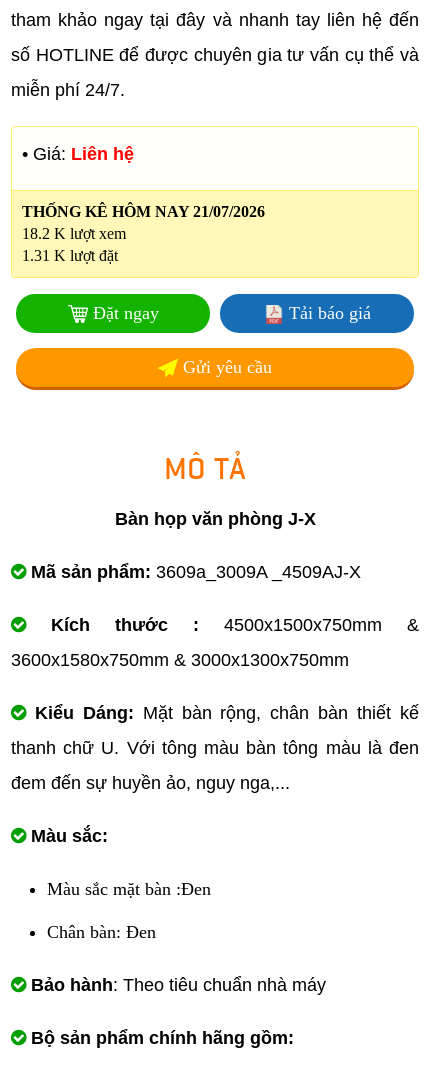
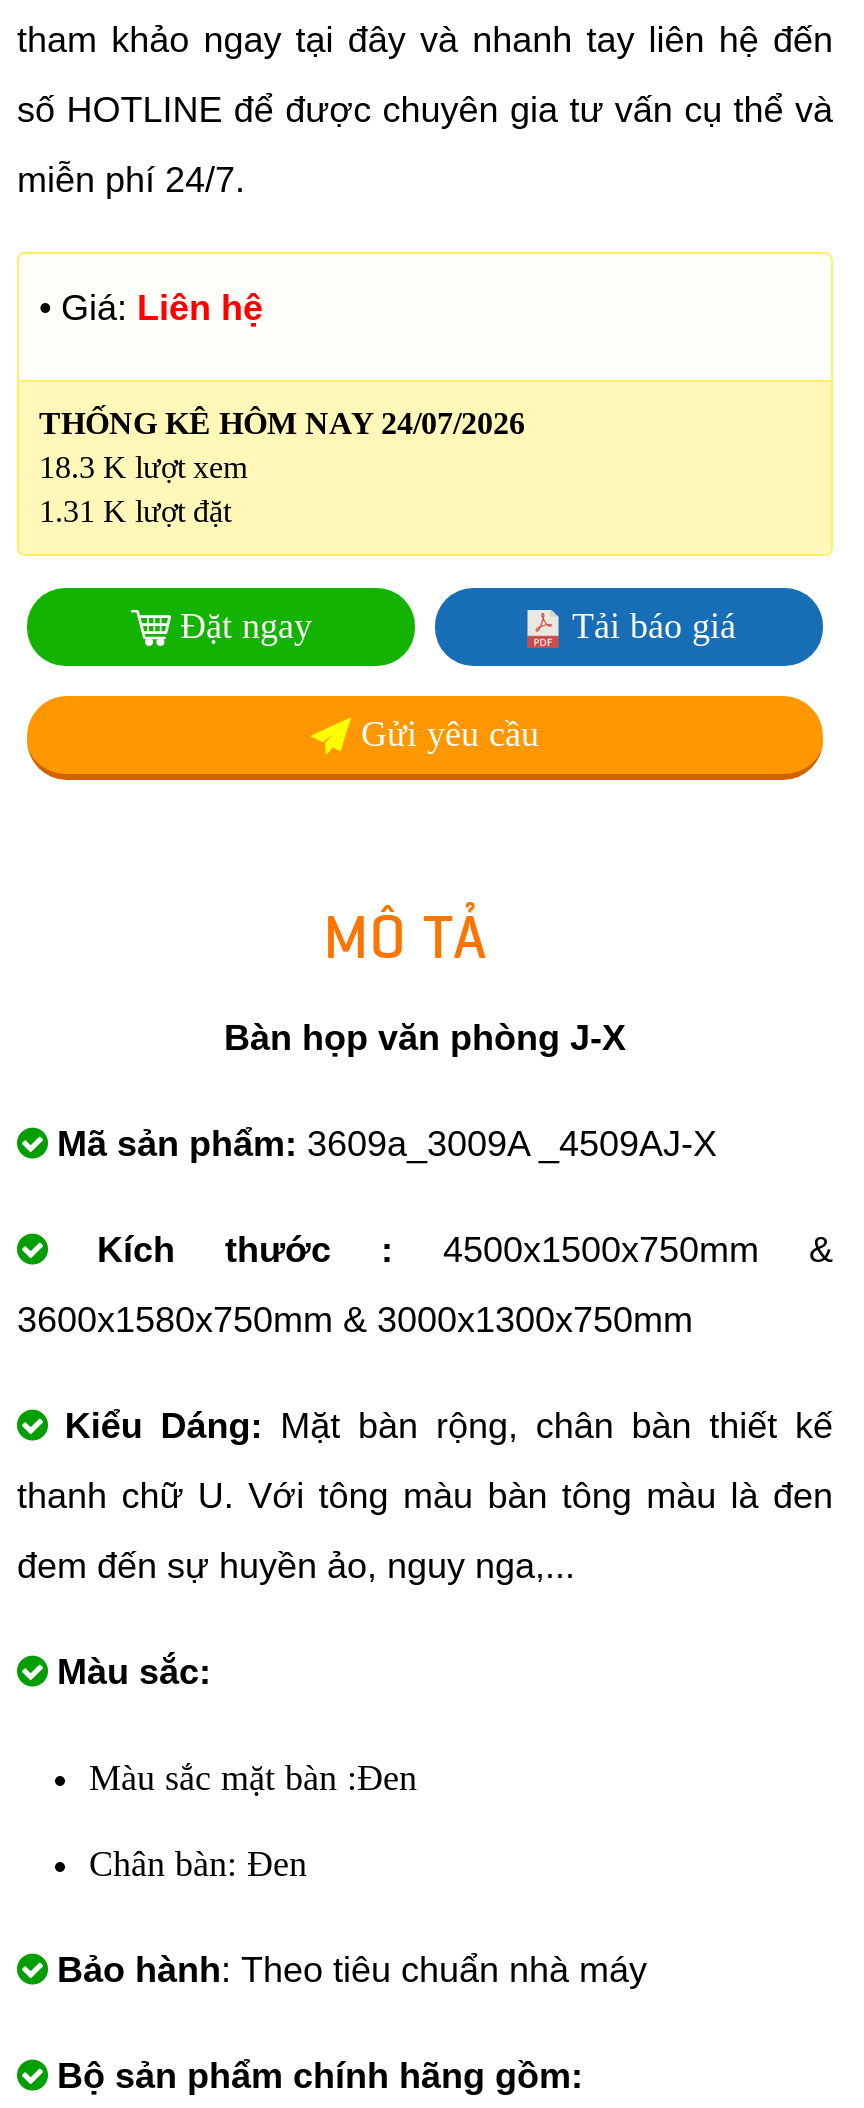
[22,203,265,220] THỐNG KÊ HÔM NAY 21/07/2026 -> [39,406,525,440] THỐNG KÊ HÔM NAY 24/07/2026
[22,225,126,242] 18.2 K lượt xem -> [39,450,247,484] 18.3 K lượt xem

